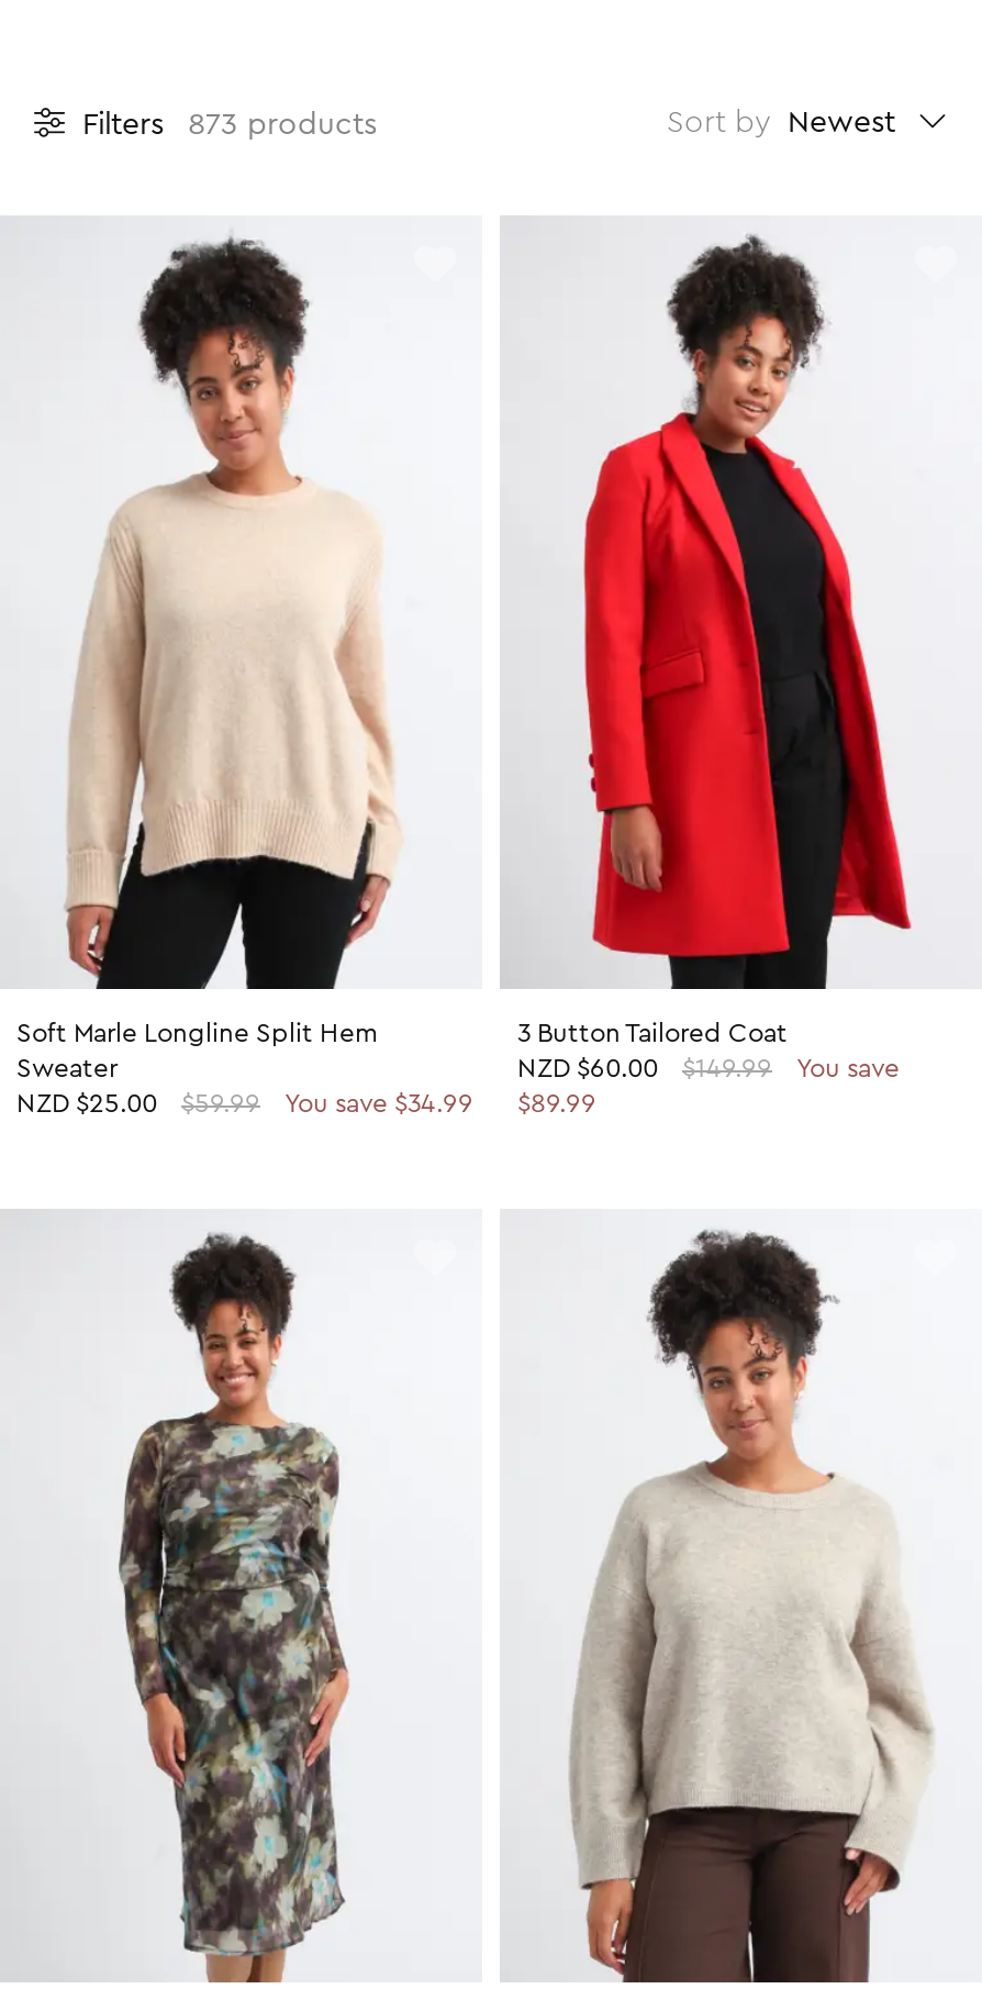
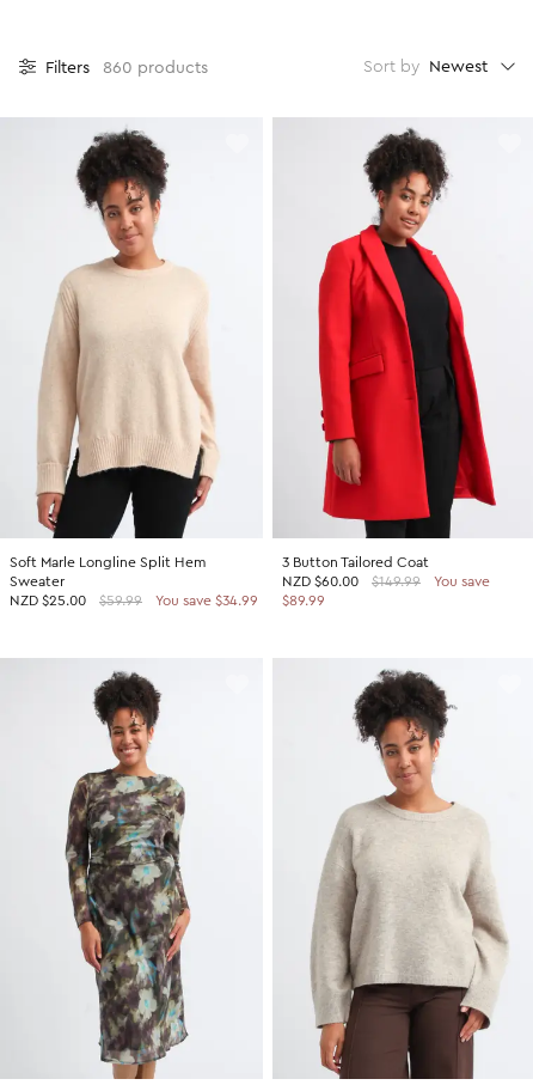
[82,110,377,142] Filters 873 products -> [45,60,208,77] Filters 860 products

